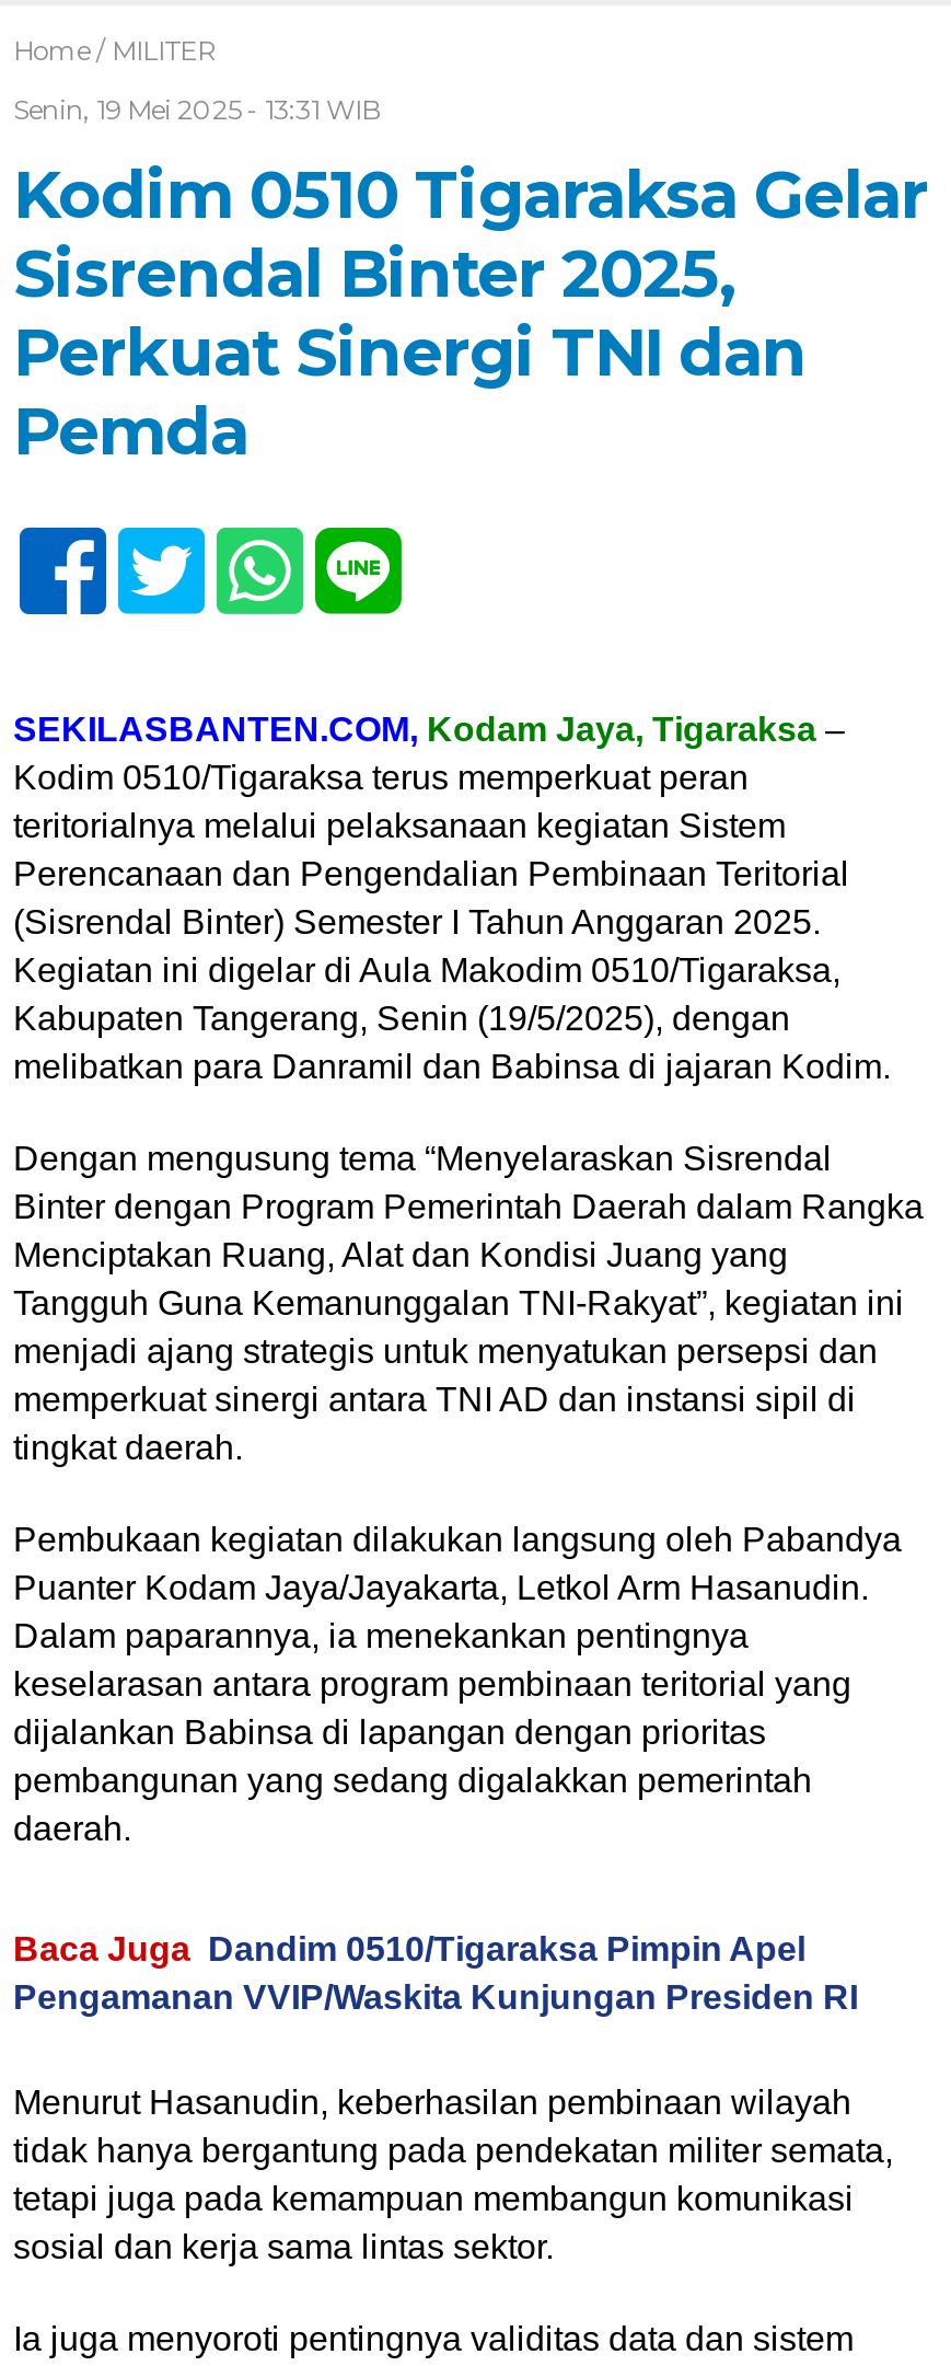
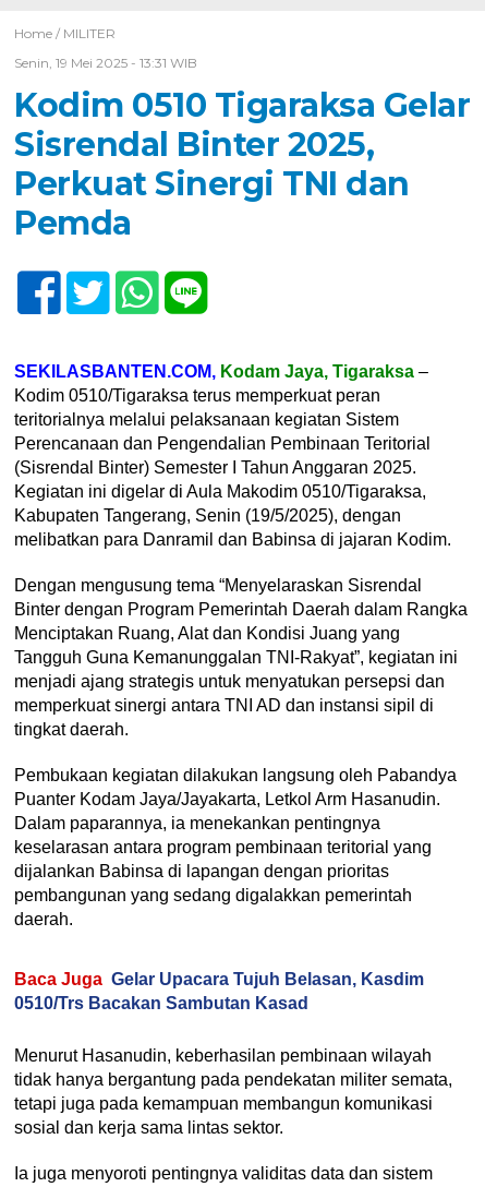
[13,1930,858,2016] Baca Juga Dandim 0510/Tigaraksa Pimpin Apel | Pengamanan VVIP/Waskita Kunjungan Presiden RI -> [14,970,424,1012] Baca Juga Gelar Upacara Tujuh Belasan, Kasdim | 0510/Trs Bacakan Sambutan Kasad

